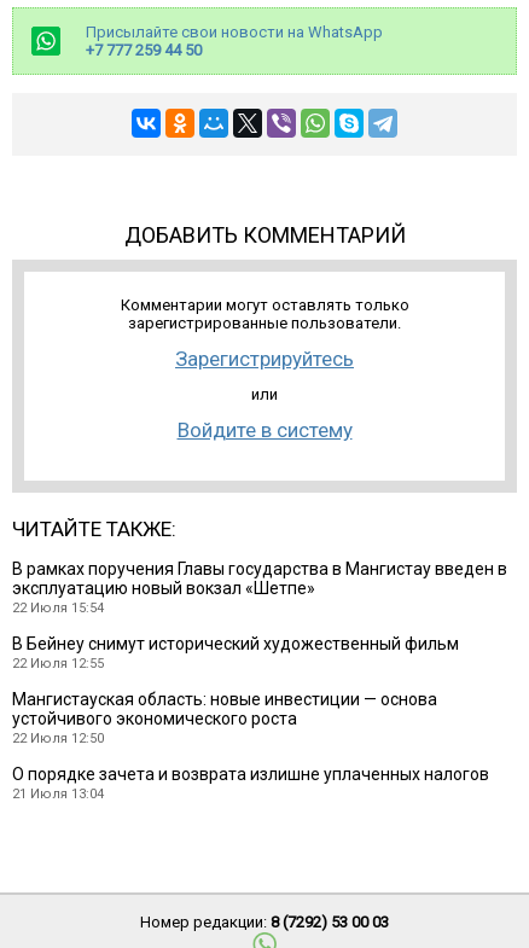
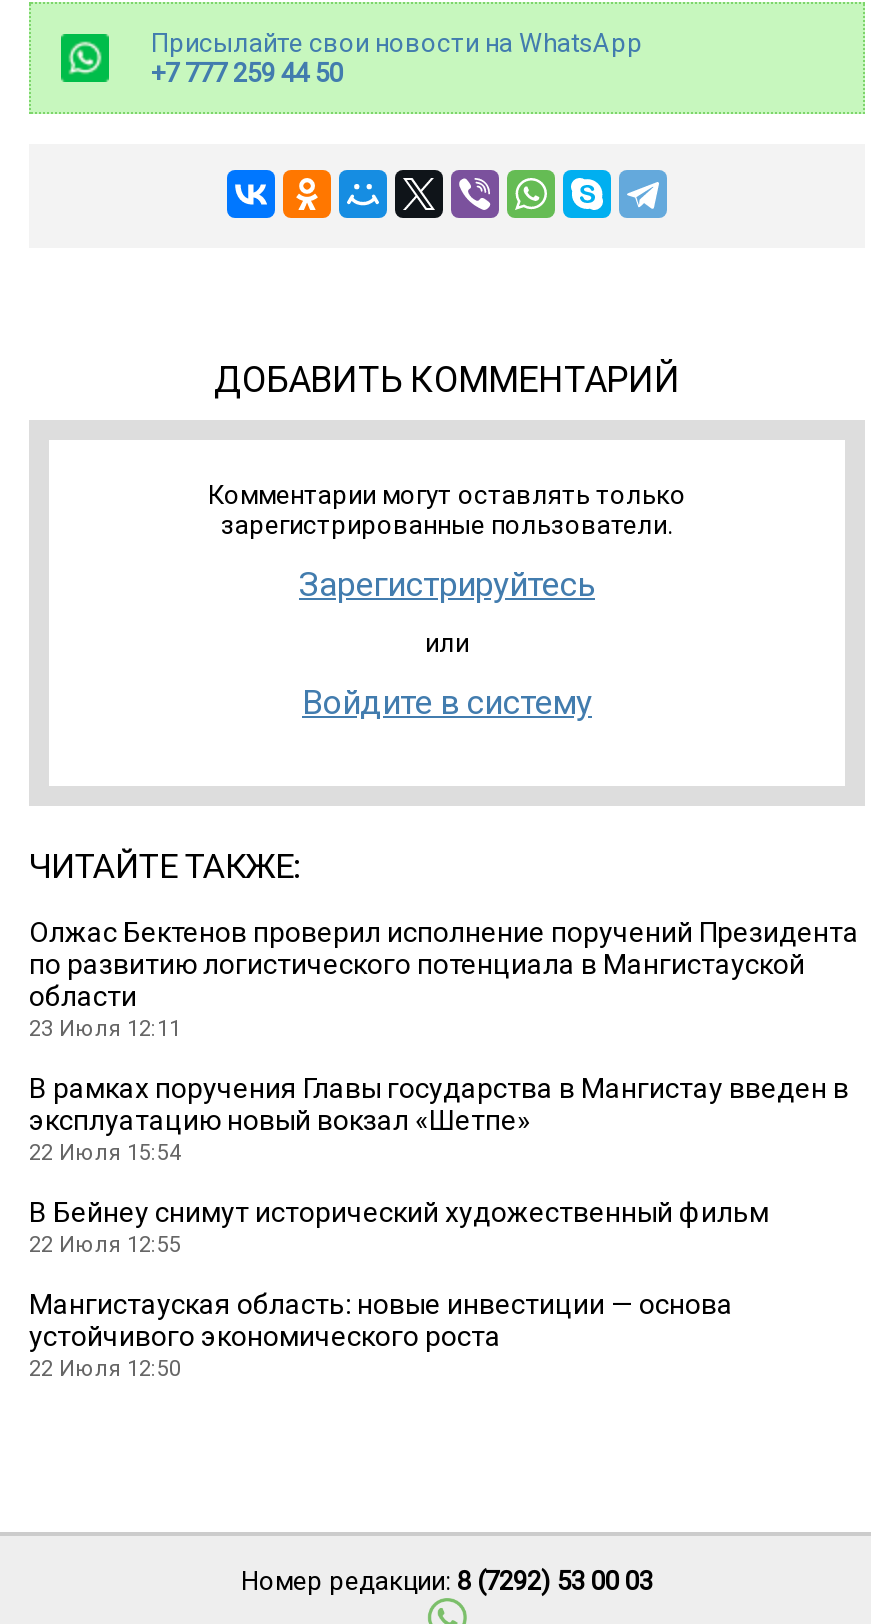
none -> [29,915,859,1041] Олжас Бектенов проверил исполнение поручений Президента | по развитию логистического потенциала в Мангистауской | области | 23 Июля 12:11
moved [12,559,507,746] -> [29,1071,849,1381]: В рамках поручения Главы государства в Мангистау введен в | эксплуатацию новый вокзал «Шетпе» | 22 Июля 15:54 | В Бейнеу снимут исторический художественный фильм | 22 Июля 12:55 | Мангистауская область: новые инвестиции — основа | устойчивого экономического роста | 22 Июля 12:50
[12,764,489,801] О порядке зачета и возврата излишне уплаченных налогов | 21 Июля 13:04 -> none

